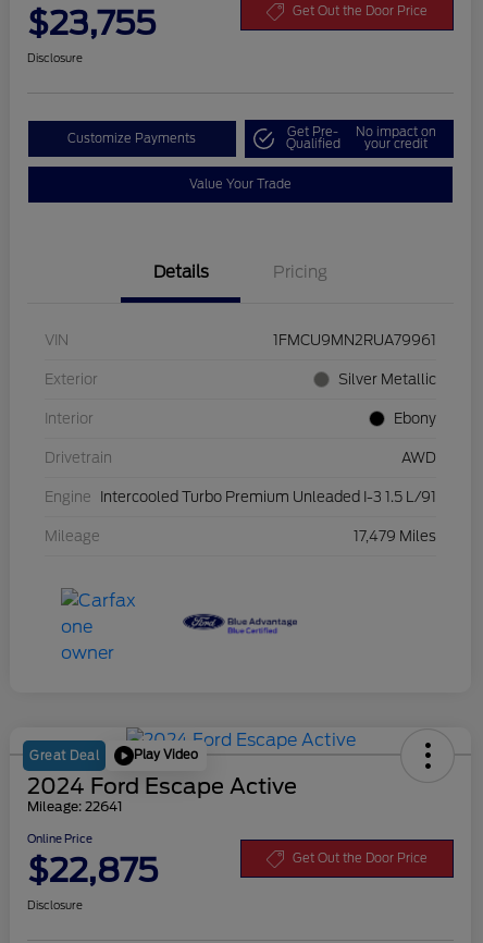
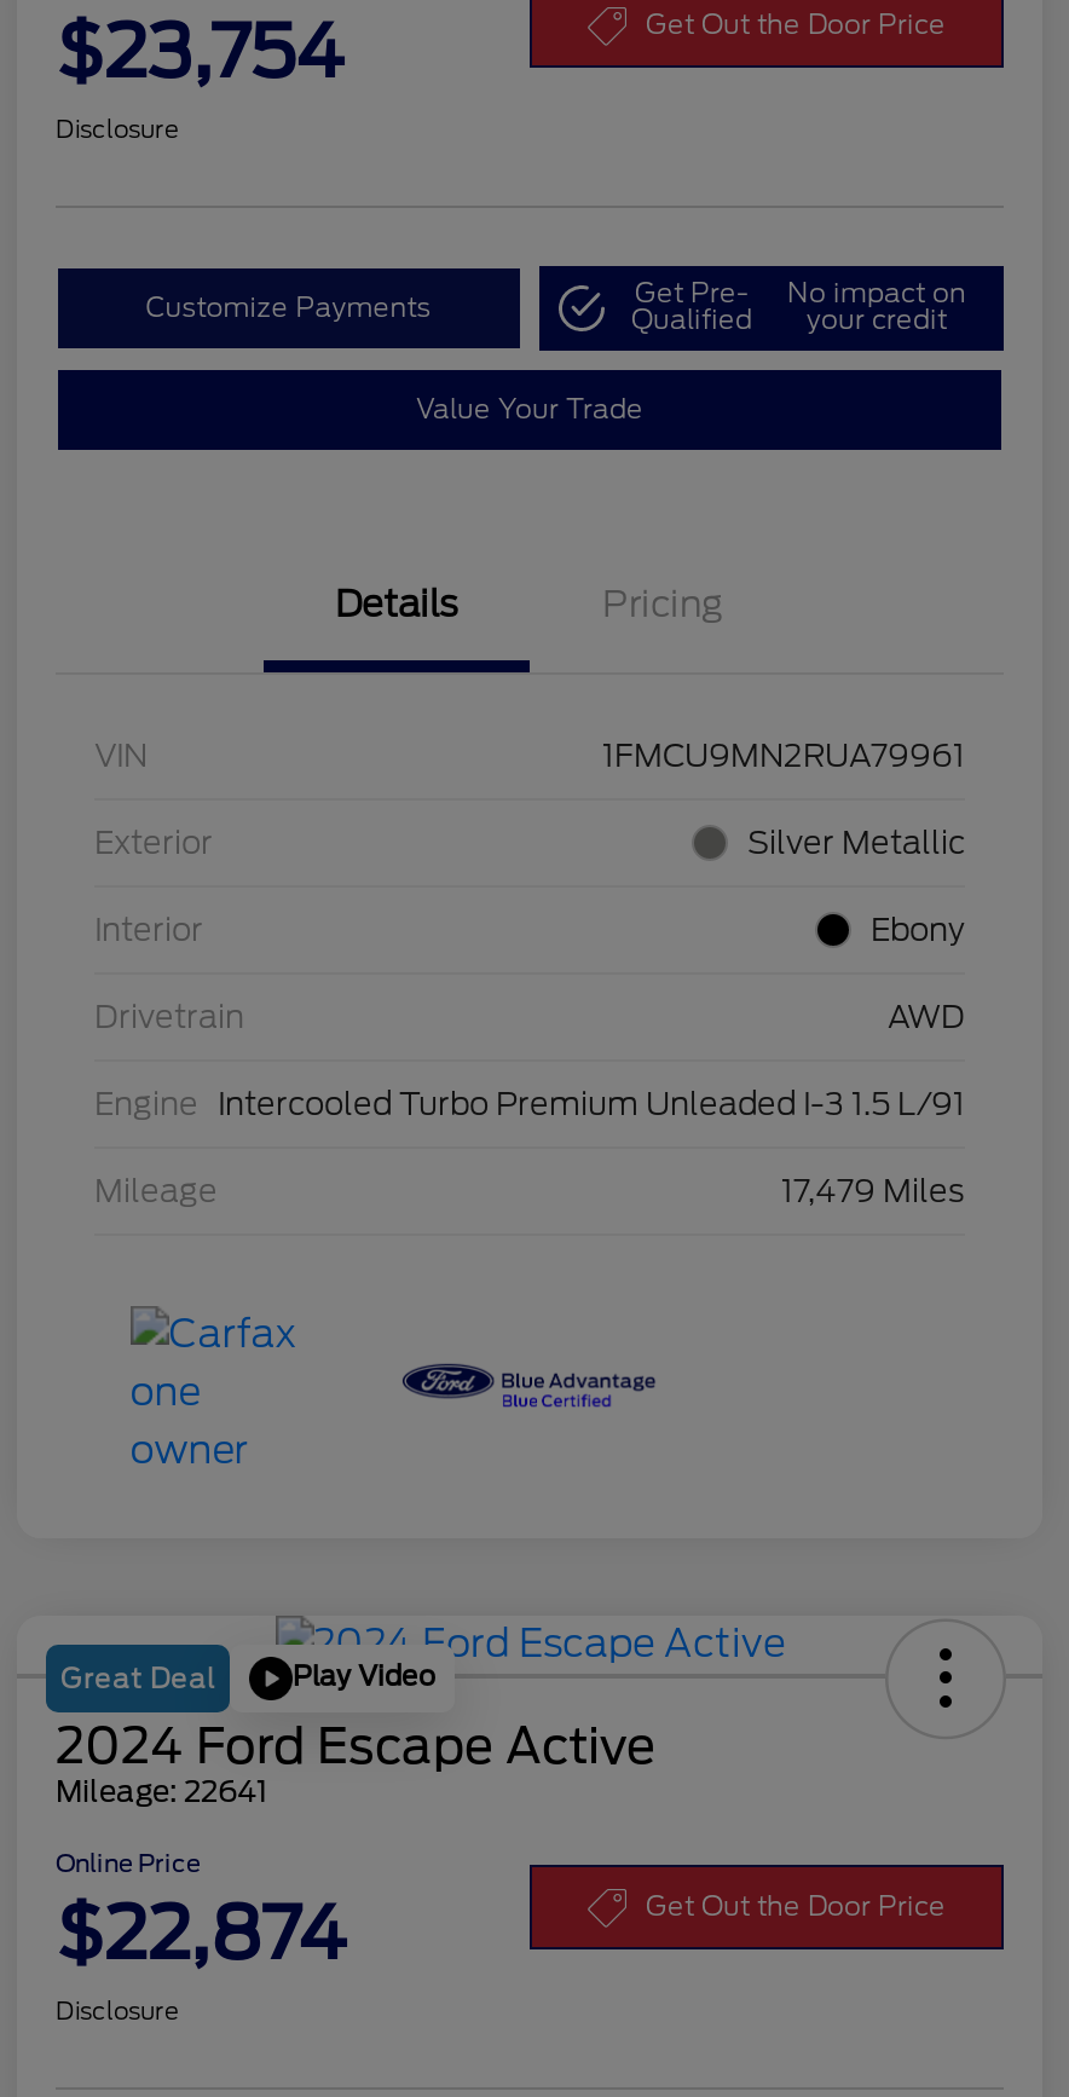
[27,3,156,42] $23,755 -> [56,7,343,94] $23,754
[27,850,158,889] $22,875 -> [56,1889,346,1976] $22,874

